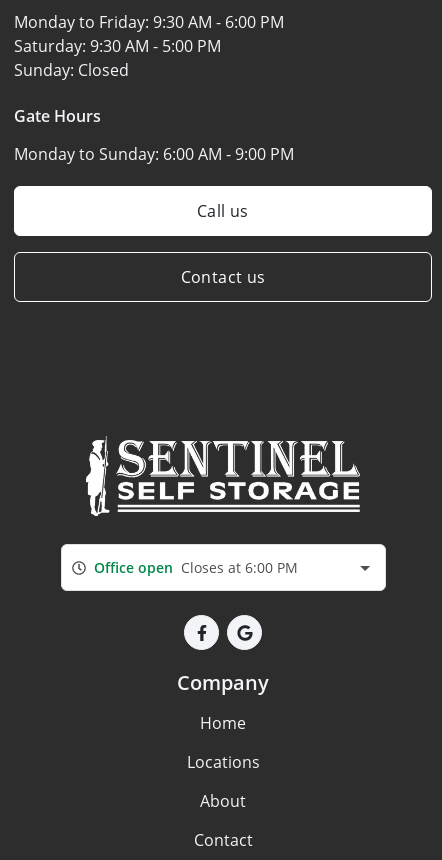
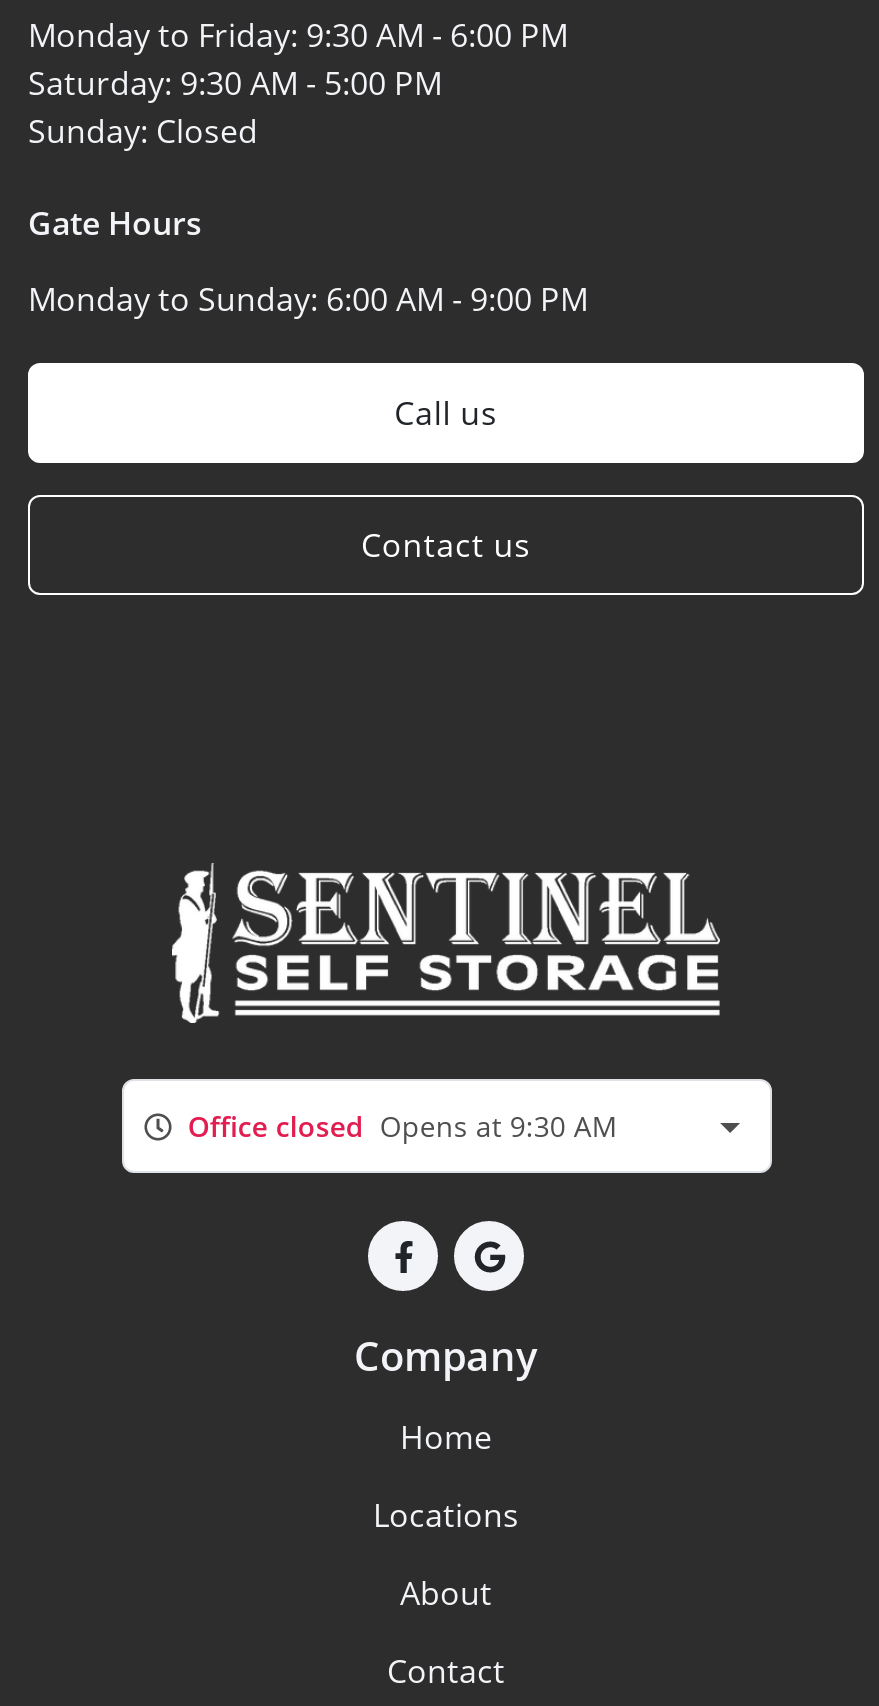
[94,558,298,577] Office open Closes at 6:00 PM -> [188,1108,618,1146] Office closed Opens at 9:30 AM

